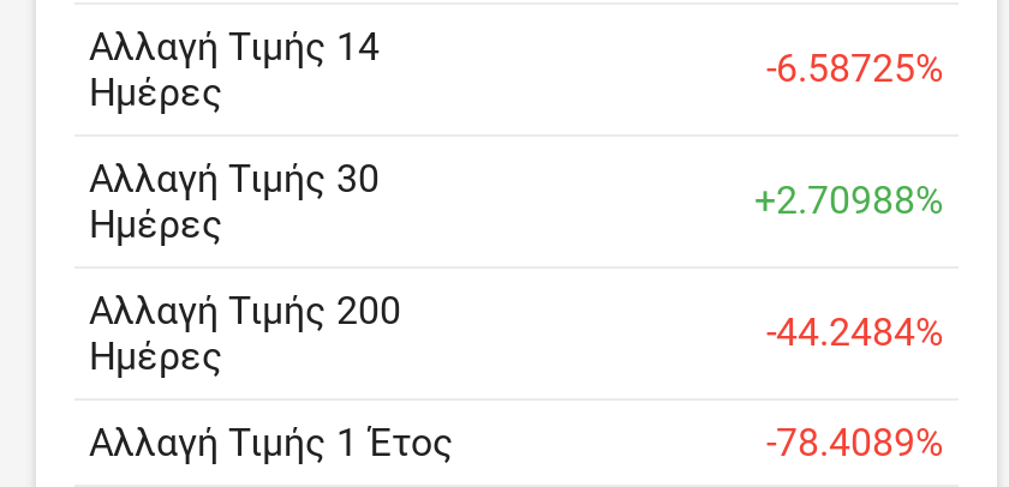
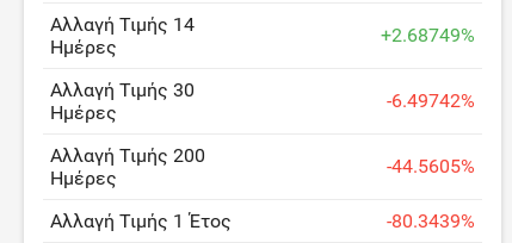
[766,44,944,90] -6.58725% -> [381,23,475,46] +2.68749%
[754,176,944,222] +2.70988% -> [387,89,475,111] -6.49742%
[766,308,944,354] -44.2484% -> [387,154,475,177] -44.5605%
[766,419,944,464] -78.4089% -> [387,209,475,232] -80.3439%

